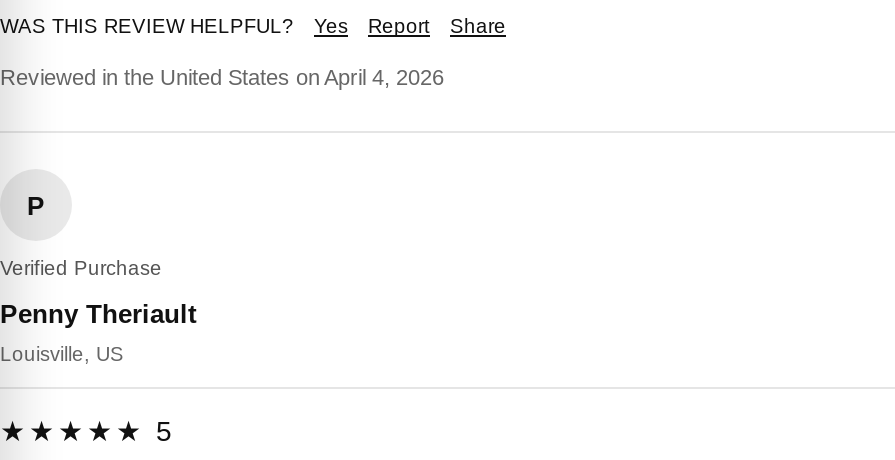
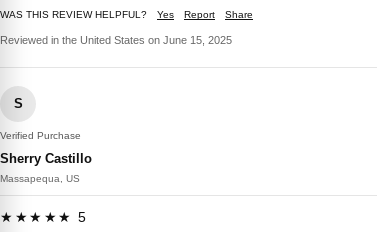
[0,66,444,90] Reviewed in the United States on April 4, 2026 -> [0,34,232,46] Reviewed in the United States on June 15, 2025
[27,191,45,221] P -> [13,96,22,111] S
[0,300,196,330] Penny Theriault -> [0,151,92,166] Sherry Castillo
[0,344,124,366] Louisville, US -> [0,173,80,184] Massapequa, US

